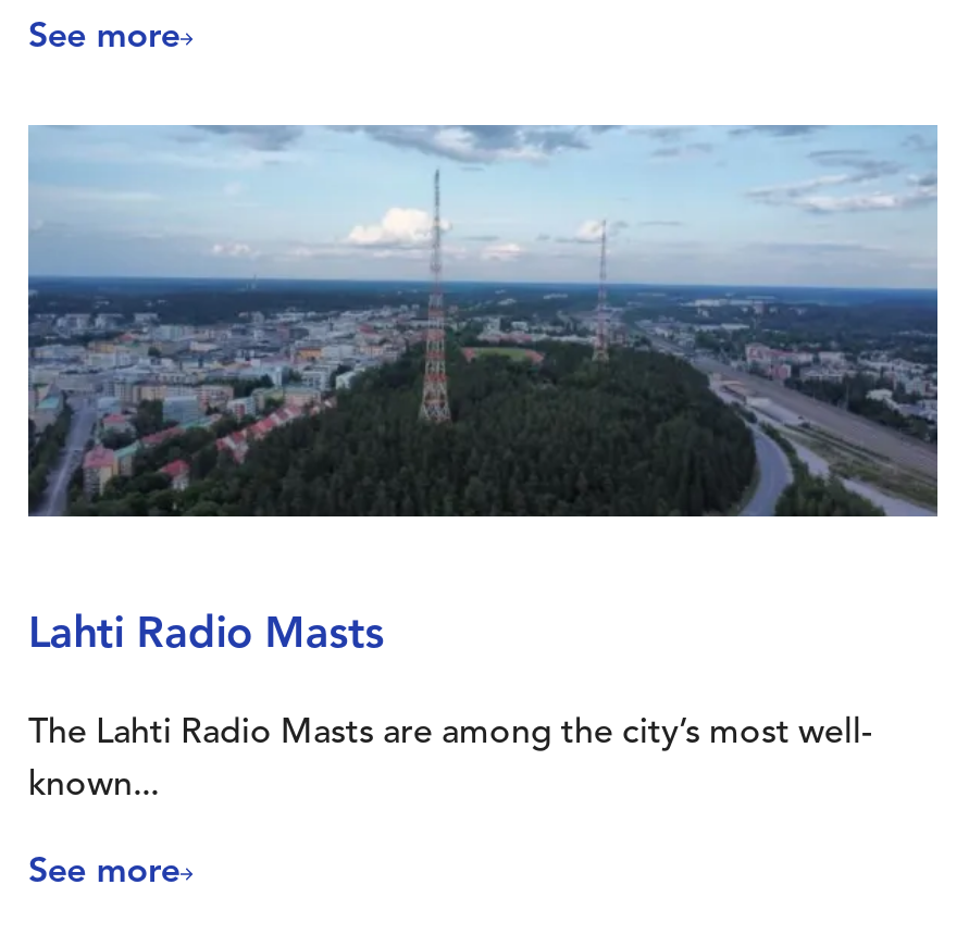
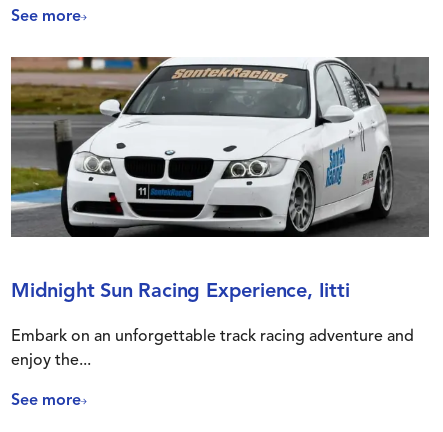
[26,123,937,516] [image] -> [10,56,430,237] [image]
[28,614,384,658] Lahti Radio Masts -> [11,282,350,302] Midnight Sun Racing Experience, Iitti
[28,717,872,751] The Lahti Radio Masts are among the city’s most well- -> [11,329,414,345] Embark on an unforgettable track racing adventure and
[28,769,159,803] known... -> [11,353,91,369] enjoy the...

